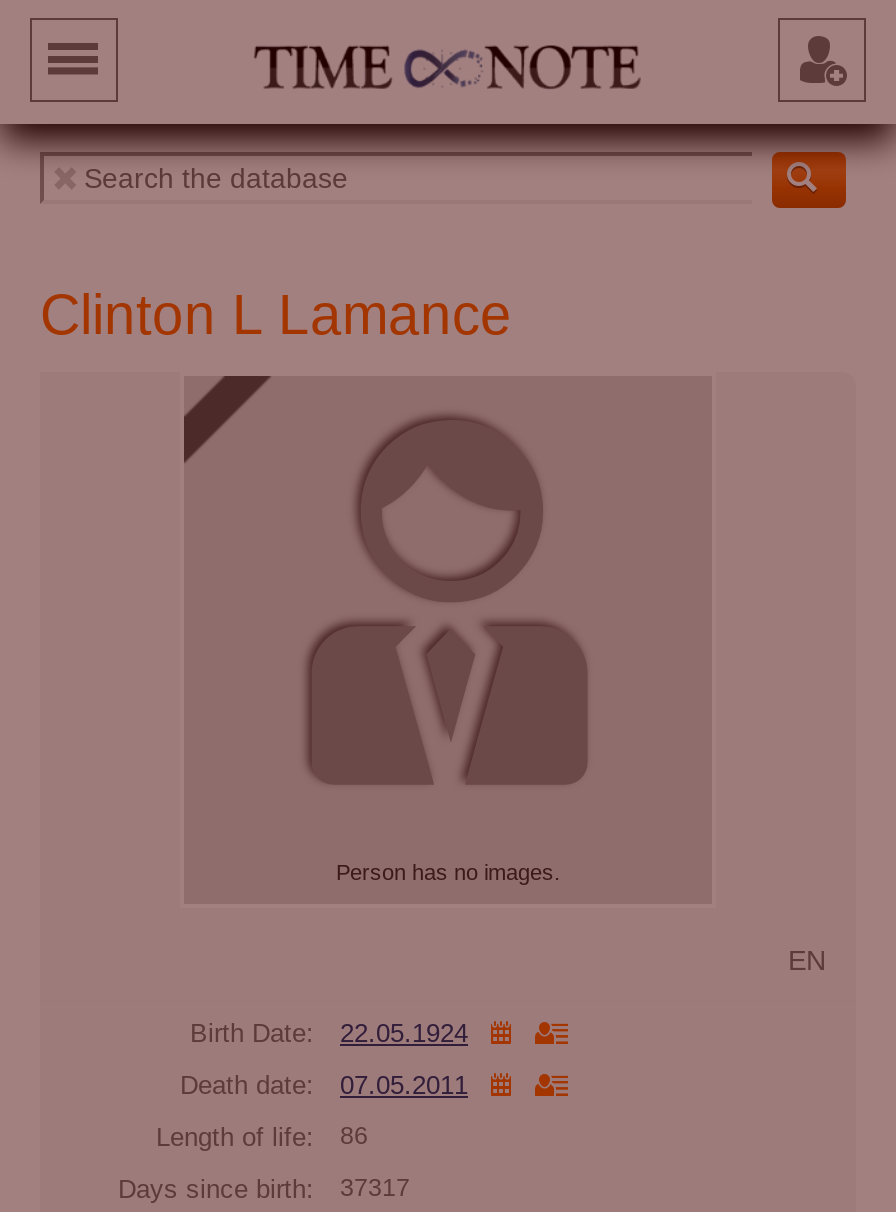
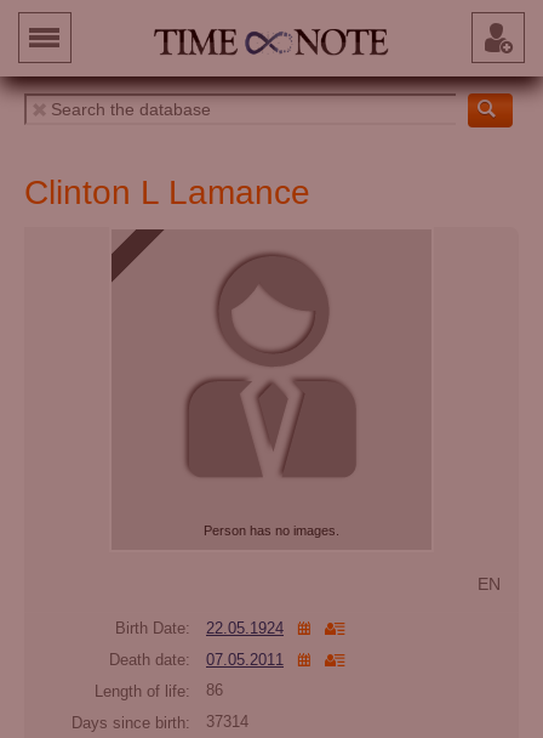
[118,1173,410,1203] Days since birth: 37317 -> [72,713,248,731] Days since birth: 37314

